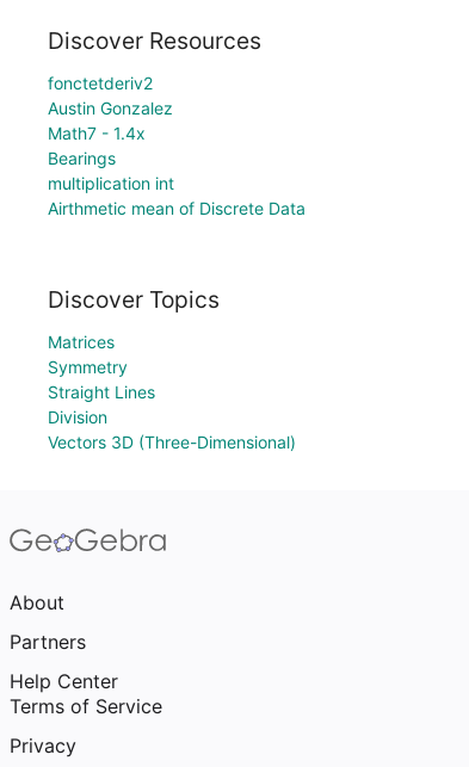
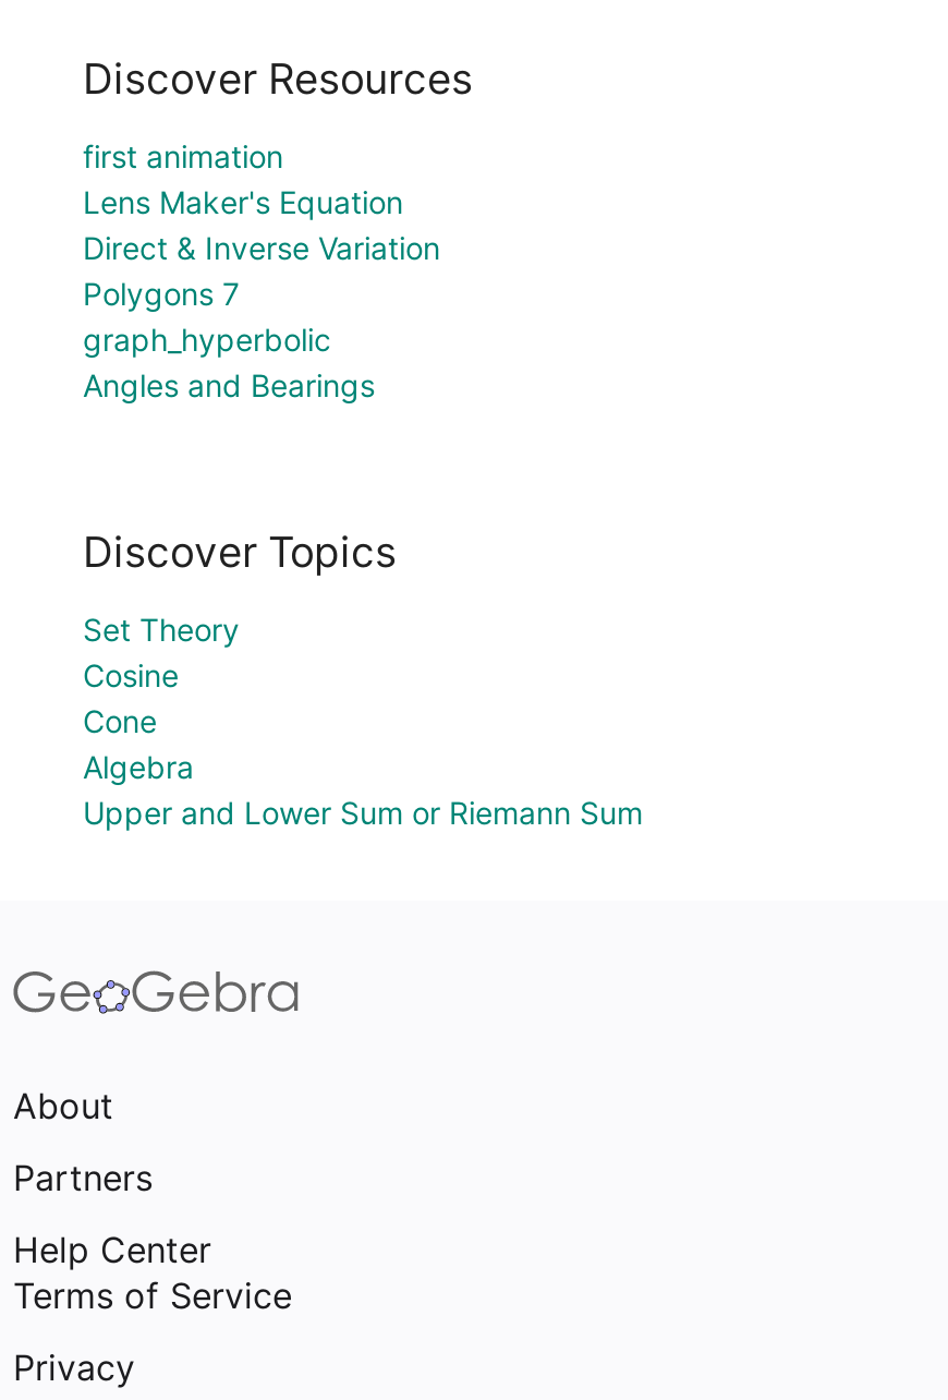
[48,73,306,219] fonctetderiv2 | Austin Gonzalez | Math7 - 1.4x | Bearings | multiplication int | Airthmetic mean of Discrete Data -> [83,138,440,404] first animation | Lens Maker's Equation | Direct & Inverse Variation | Polygons 7 | graph_hyperbolic | Angles and Bearings
[48,332,296,452] Matrices | Symmetry | Straight Lines | Division | Vectors 3D (Three-Dimensional) -> [83,611,643,831] Set Theory | Cosine | Cone | Algebra | Upper and Lower Sum or Riemann Sum

